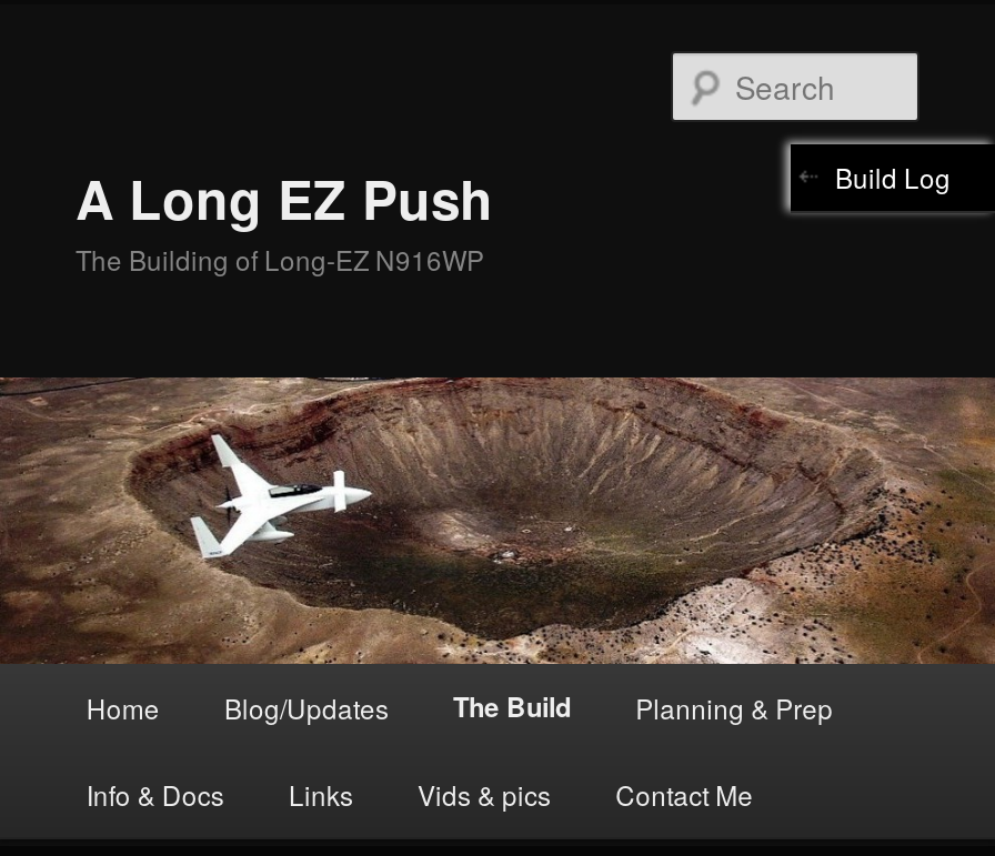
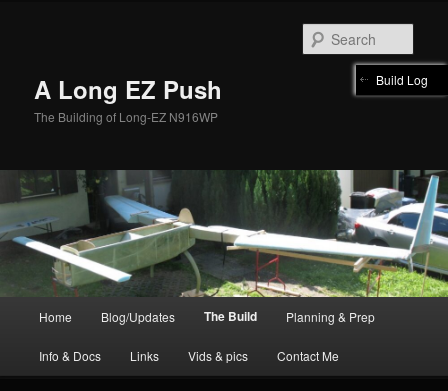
[7,377,988,666] [image] -> [3,170,445,298] [image]

